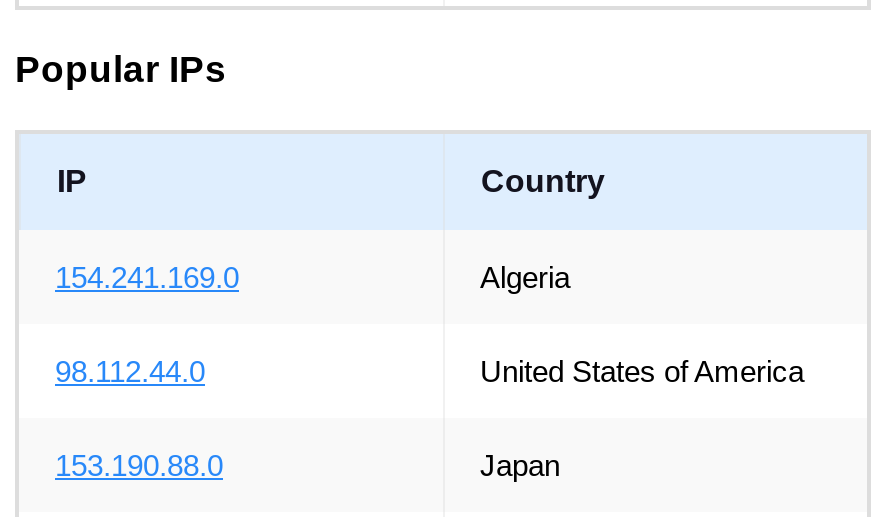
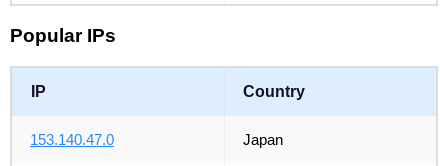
[55,260,804,482] 154.241.169.0 | Algeria | 98.112.44.0 | United States of America | 153.190.88.0 -> [30,131,114,148] 153.140.47.0

